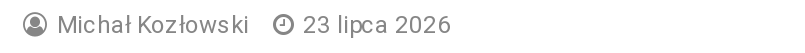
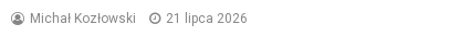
[57,11,451,39] Michał Kozłowski 23 lipca 2026 -> [30,11,248,26] Michał Kozłowski 21 lipca 2026

